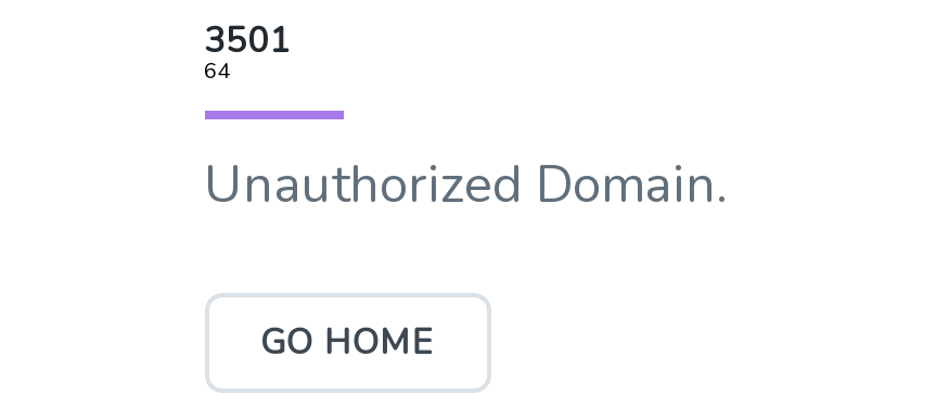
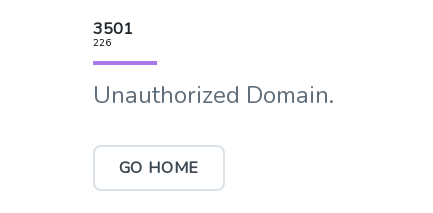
[204,56,230,87] 64 -> [92,36,110,50] 226

